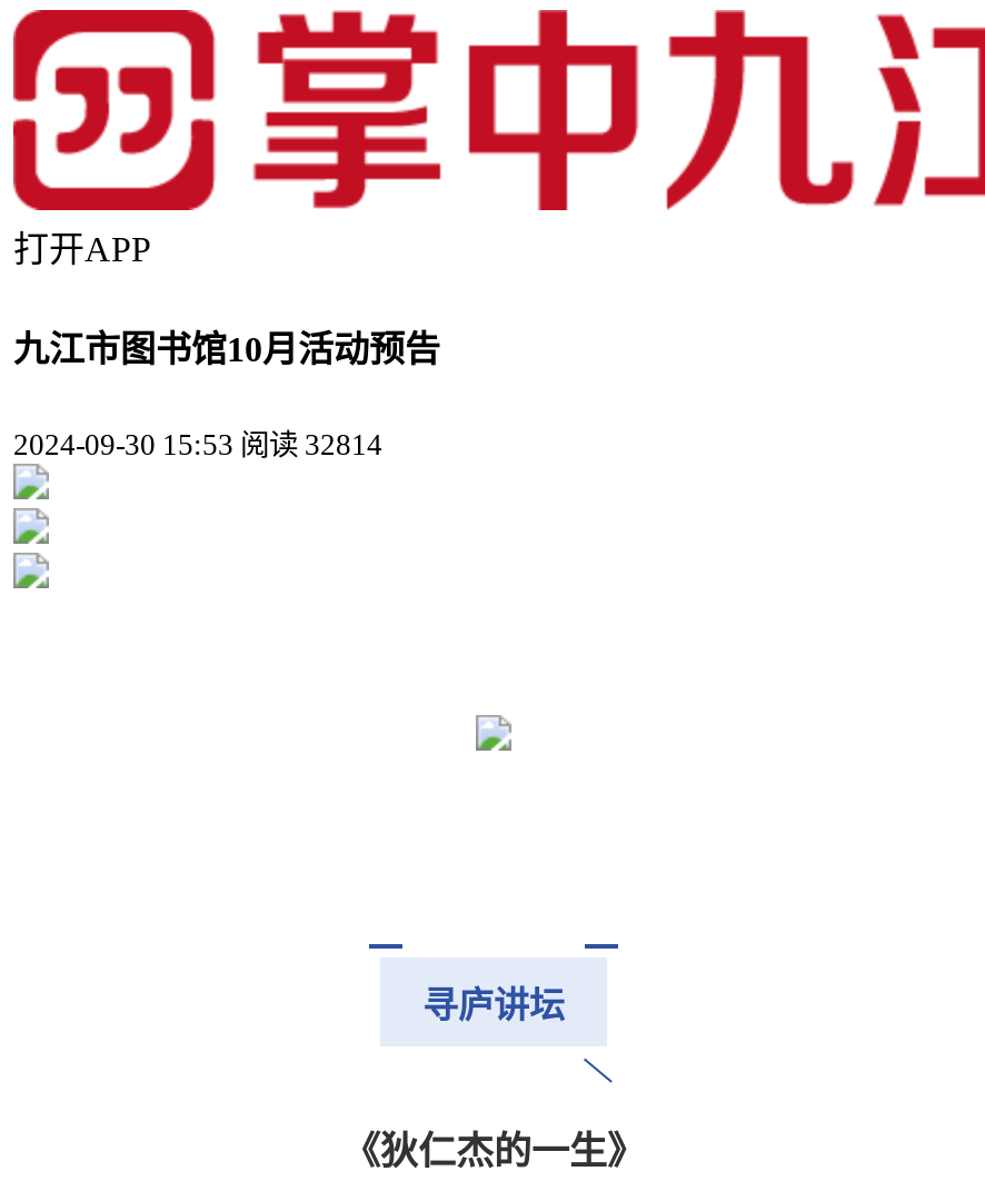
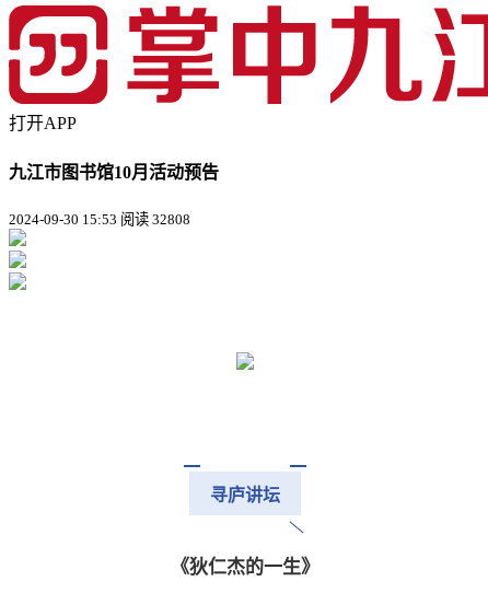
[13,427,382,460] 2024-09-30 15:53阅读 32814 -> [9,211,190,227] 2024-09-30 15:53阅读 32808

